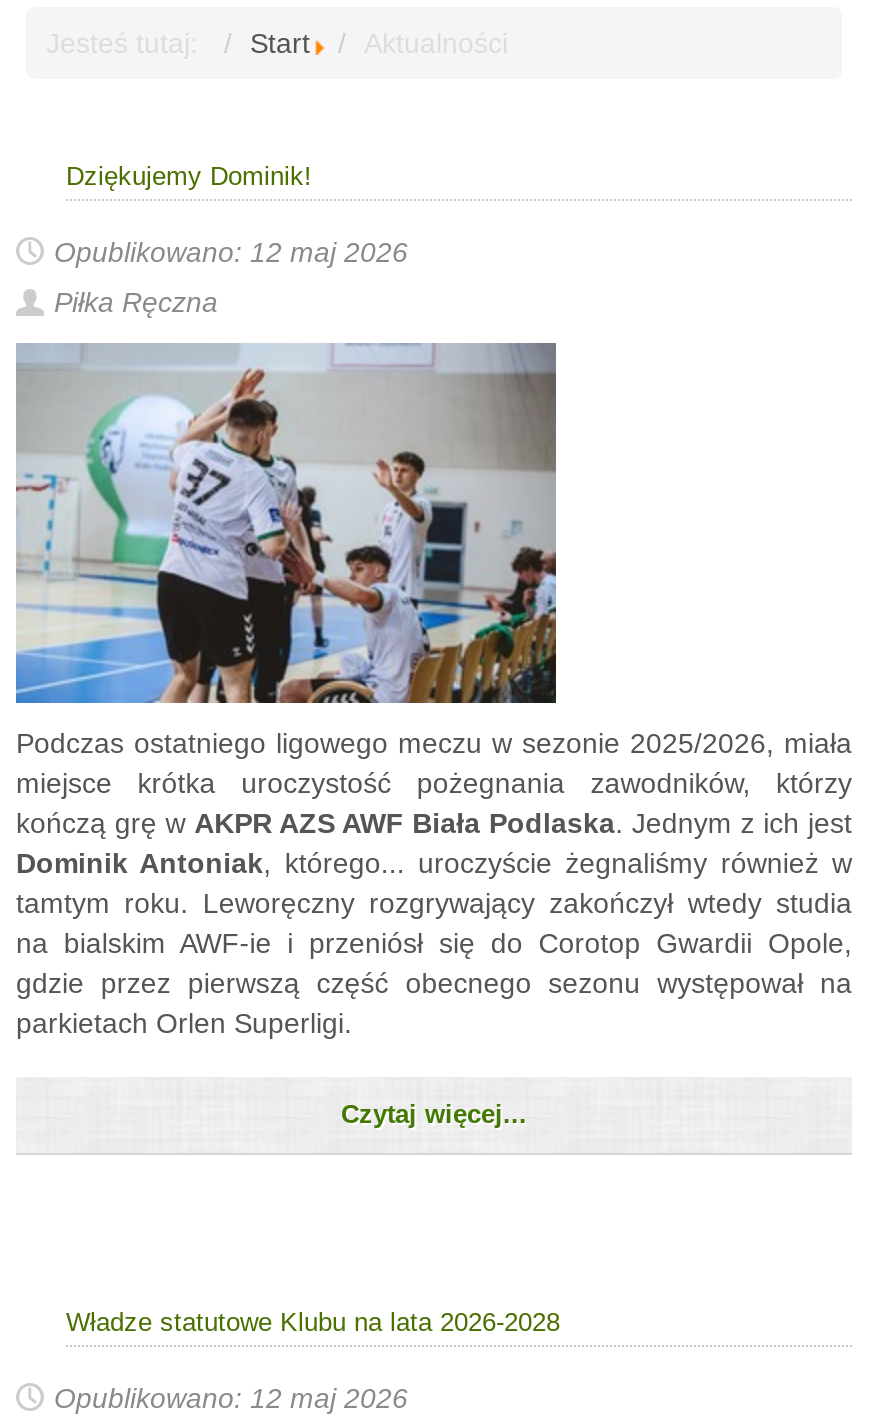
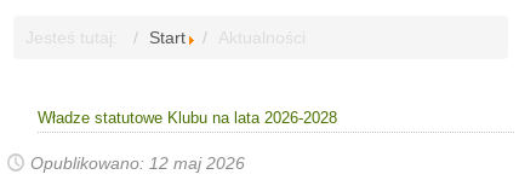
[54,161,408,318] Dziękujemy Dominik! | Opublikowano: 12 maj 2026 | Piłka Ręczna -> none
[14,341,852,1128] [image] | Podczas ostatniego ligowego meczu w sezonie 2025/2026, miała | miejsce krótka uroczystość pożegnania zawodników, którzy | kończą grę w AKPR AZS AWF Biała Podlaska. Jednym z ich jest | Dominik Antoniak, którego... uroczyście żegnaliśmy również w | tamtym roku. Leworęczny rozgrywający zakończył wtedy studia | na bialskim AWF-ie i przeniósł się do Corotop Gwardii Opole, | gdzie przez pierwszą część obecnego sezonu występował na | parkietach Orlen Superligi. | Czytaj więcej... -> none

